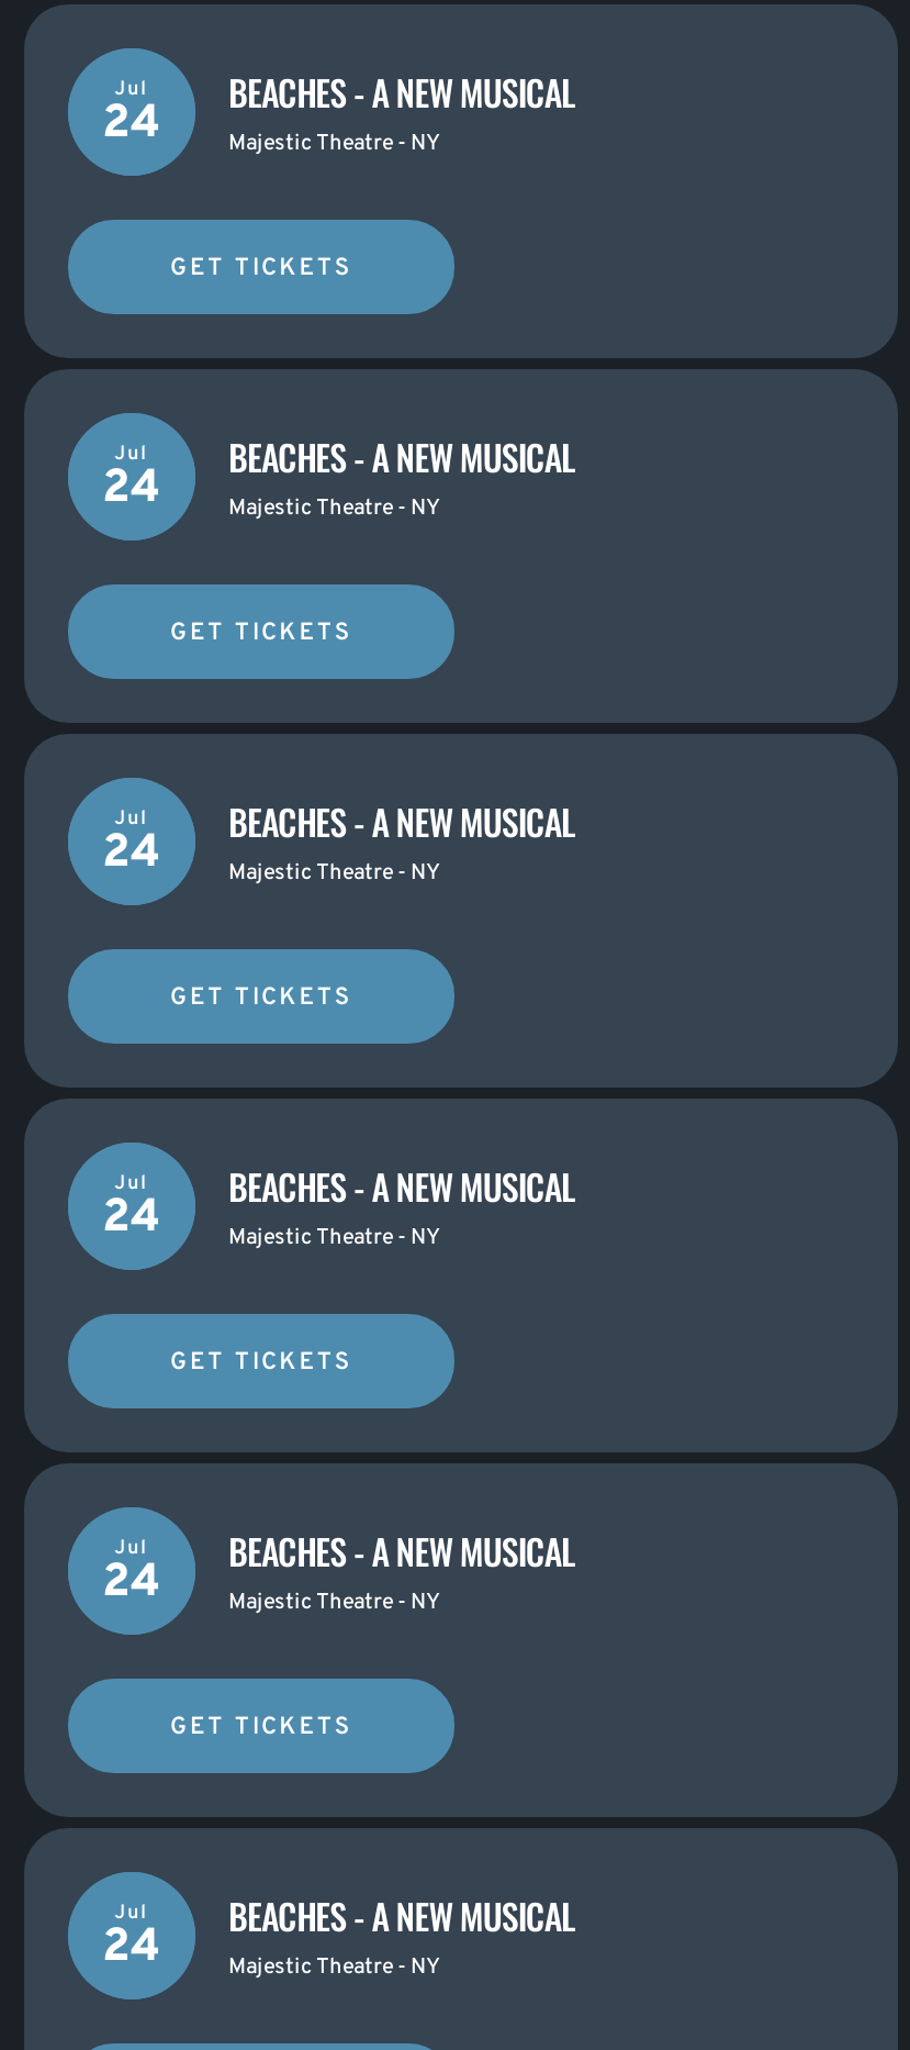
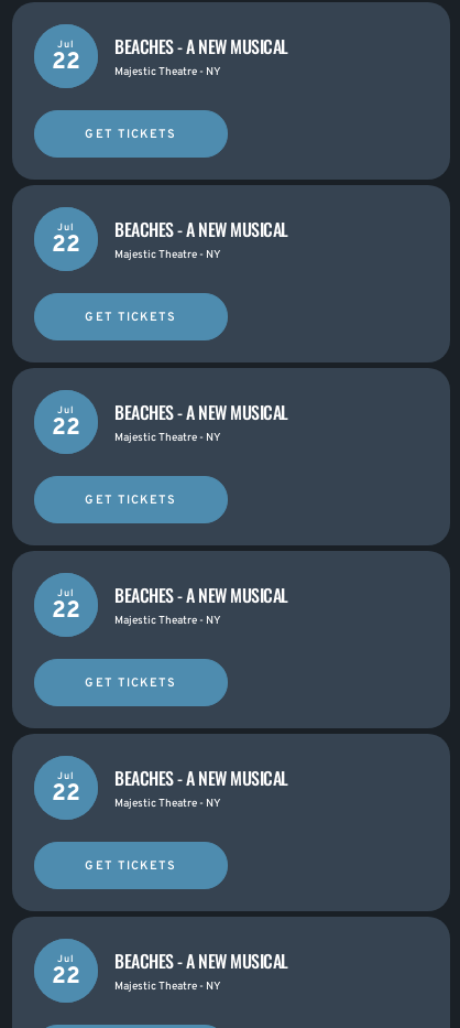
[102,95,161,154] 24 -> [52,48,80,77] 22
[102,460,161,519] 24 -> [52,231,80,260] 22
[102,825,161,884] 24 -> [52,414,80,443] 22
[102,1189,161,1249] 24 -> [52,596,80,626] 22
[102,1554,161,1613] 24 -> [52,779,80,809] 22
[102,1919,161,1978] 24 -> [52,962,80,992] 22

